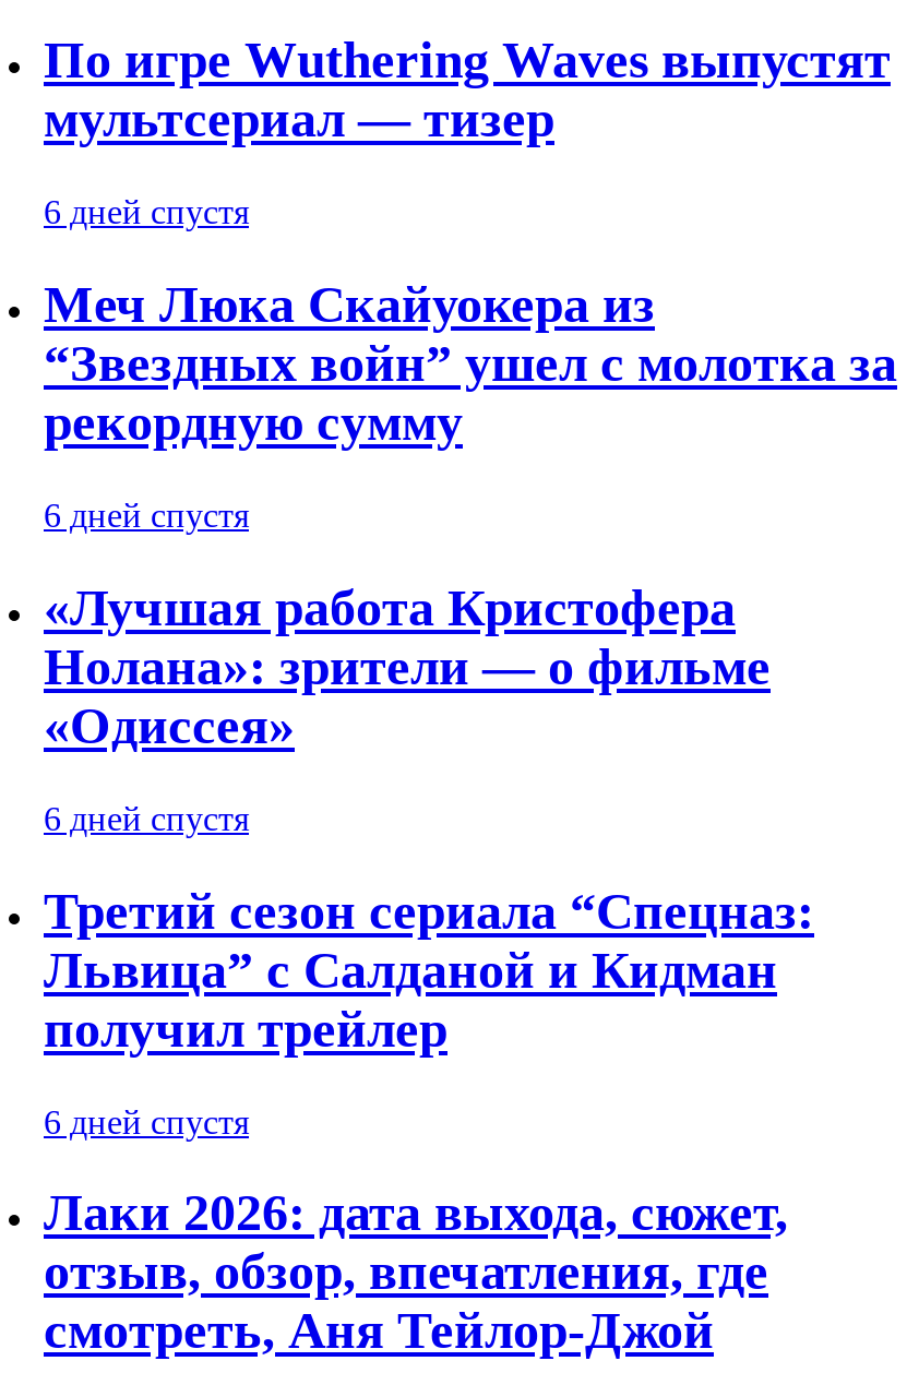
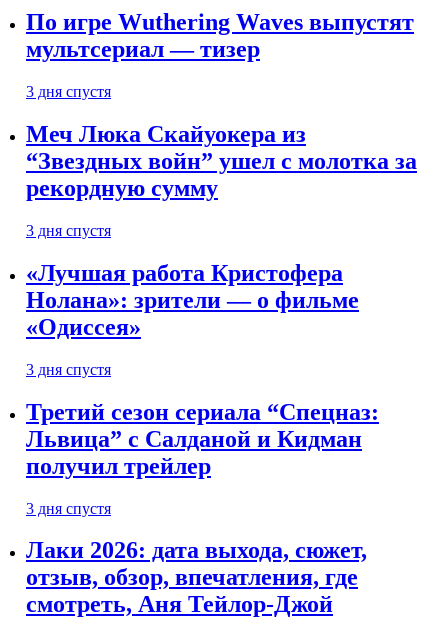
[44,193,249,231] 6 дней спустя -> [26,83,111,100] 3 дня спустя
[44,496,249,533] 6 дней спустя -> [26,222,111,239] 3 дня спустя
[44,800,249,837] 6 дней спустя -> [26,361,111,378] 3 дня спустя
[44,1103,249,1140] 6 дней спустя -> [26,500,111,517] 3 дня спустя

